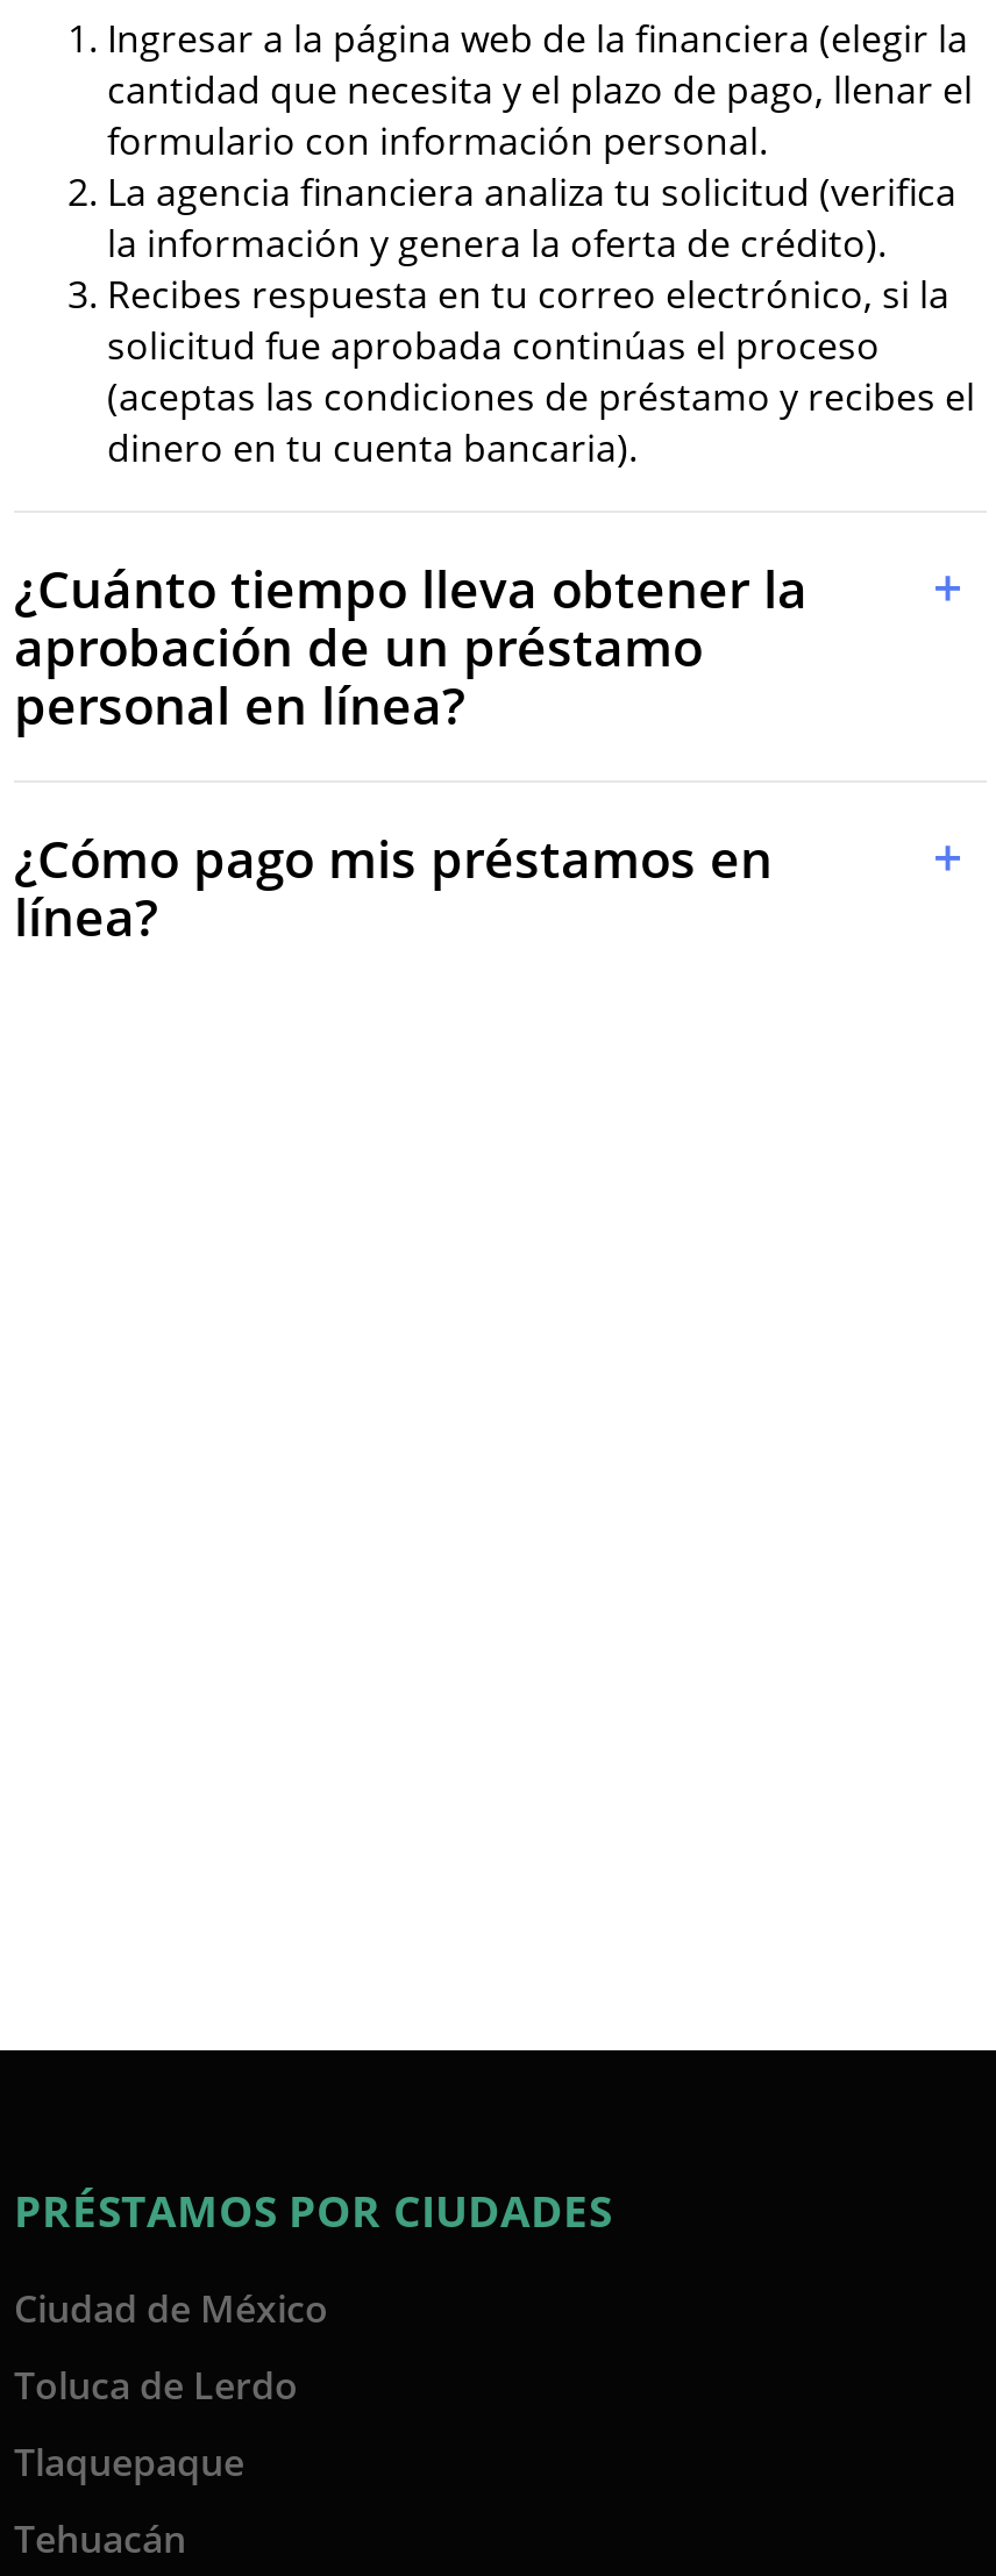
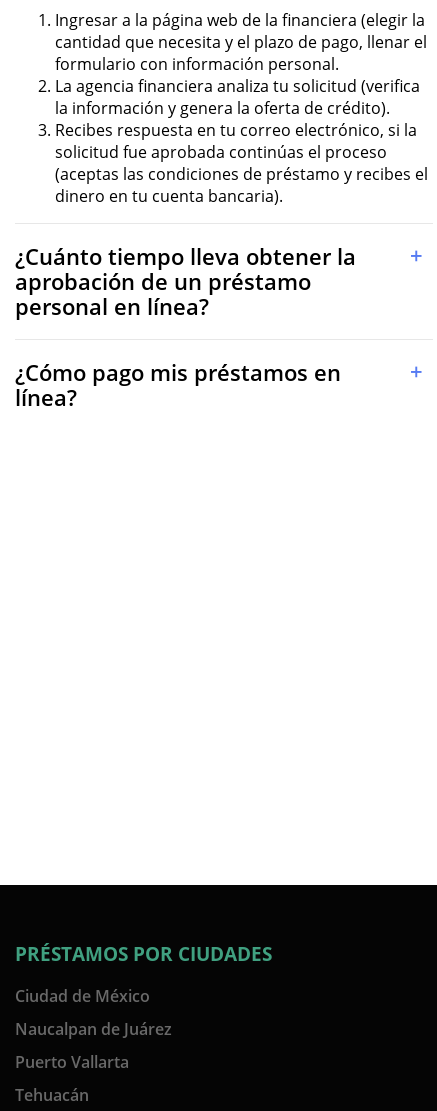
[14,2359,298,2410] Toluca de Lerdo -> [15,1017,172,1039] Naucalpan de Juárez
[14,2435,244,2486] Tlaquepaque -> [15,1050,129,1072] Puerto Vallarta

